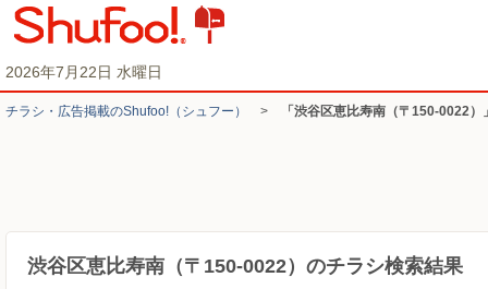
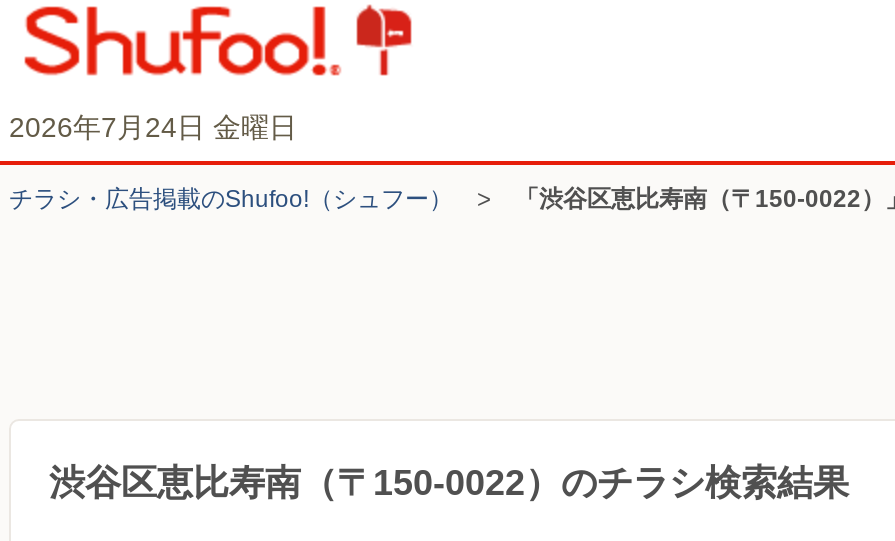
[5,63,162,81] 2026年7月22日 水曜日 -> [9,111,297,143] 2026年7月24日 金曜日

